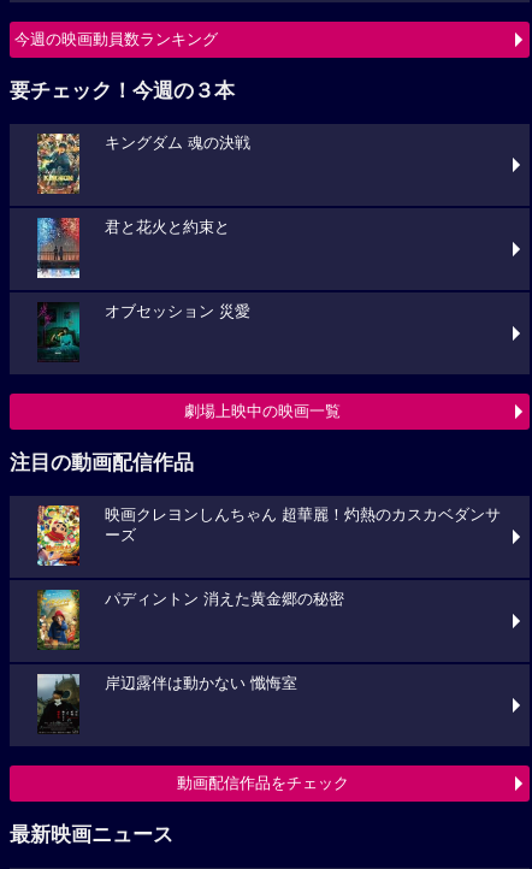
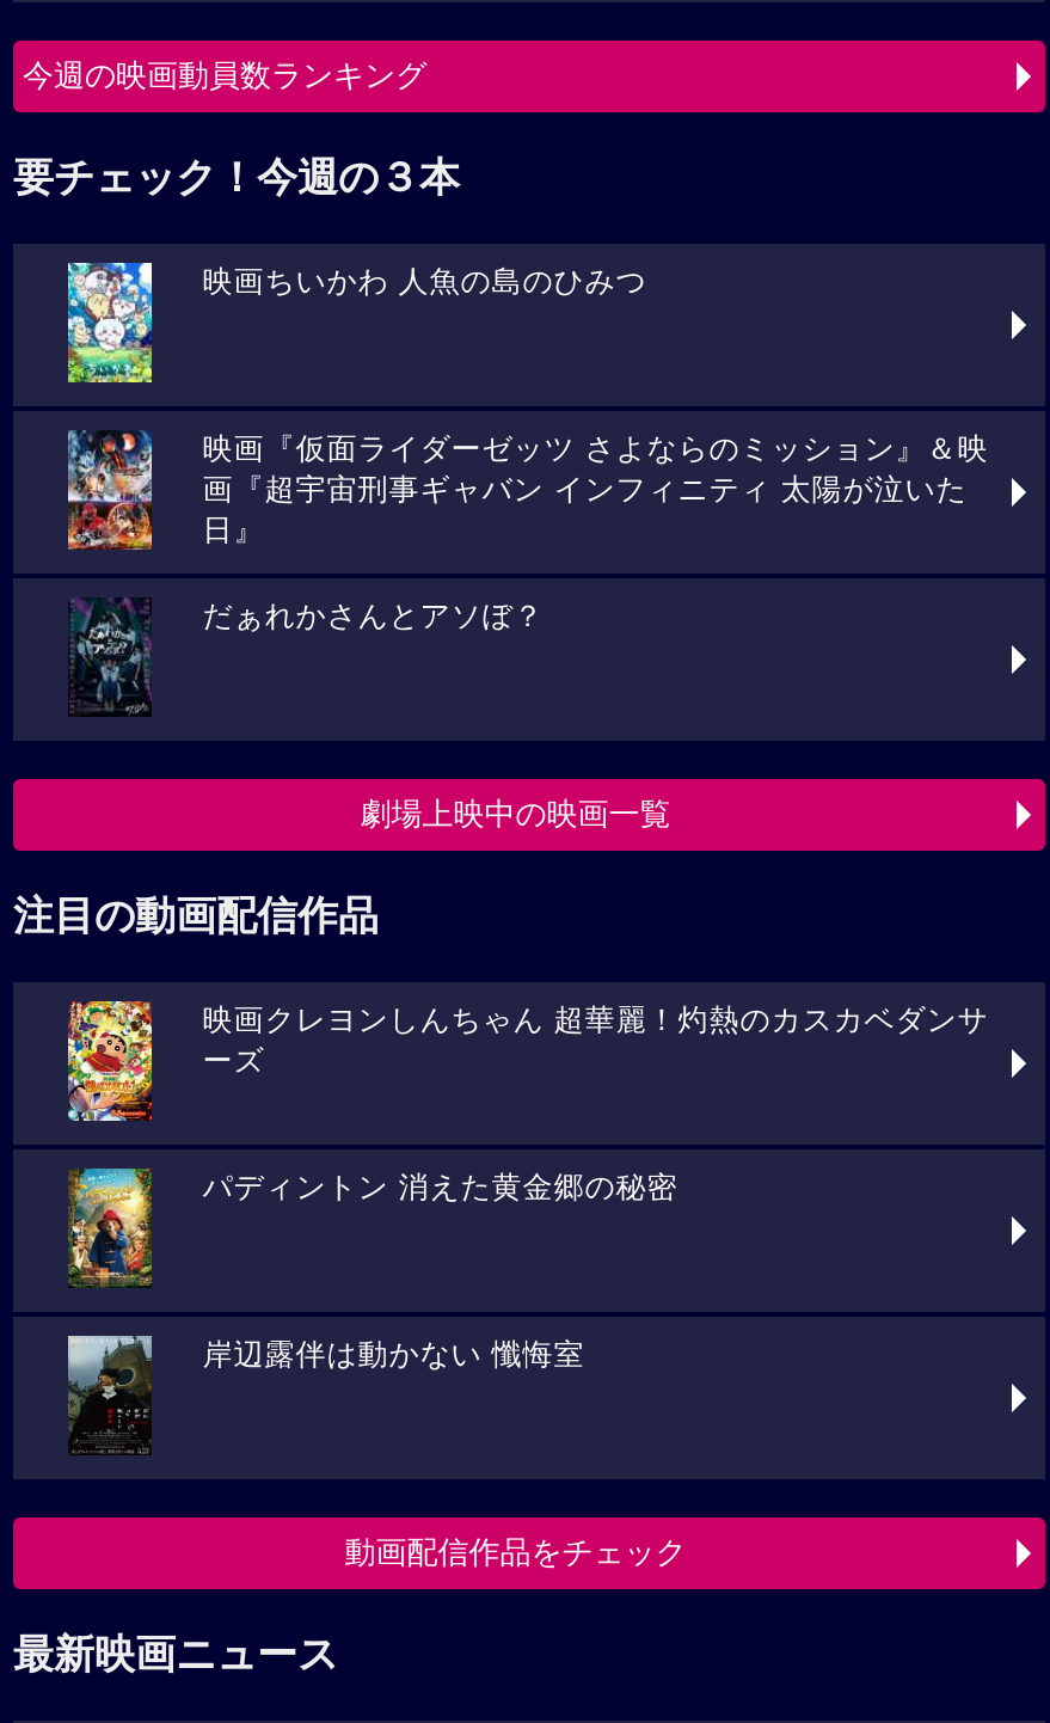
[36,132,251,195] [image] | キングダム 魂の決戦 -> [66,260,647,385] [image] | 映画ちいかわ 人魚の島のひみつ
[36,217,230,279] [image] | 君と花火と約束と -> [66,430,989,550] [image] | 映画『仮面ライダーゼッツ さよならのミッション』＆映 | 画『超宇宙刑事ギャバン インフィニティ 太陽が泣いた | 日』
[37,302,251,359] [image] | オブセッション 災愛 -> [70,597,544,712] [image] | だぁれかさんとアソぼ？

